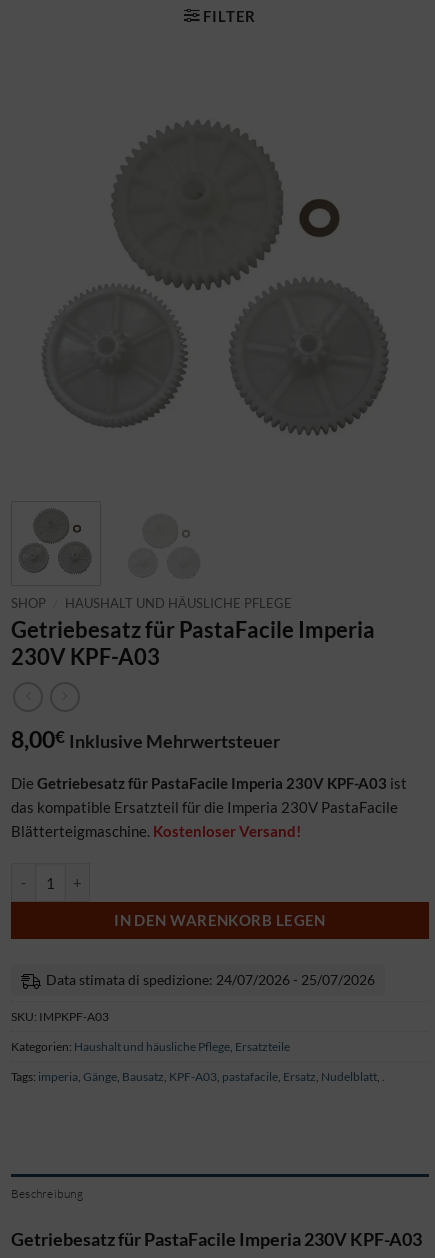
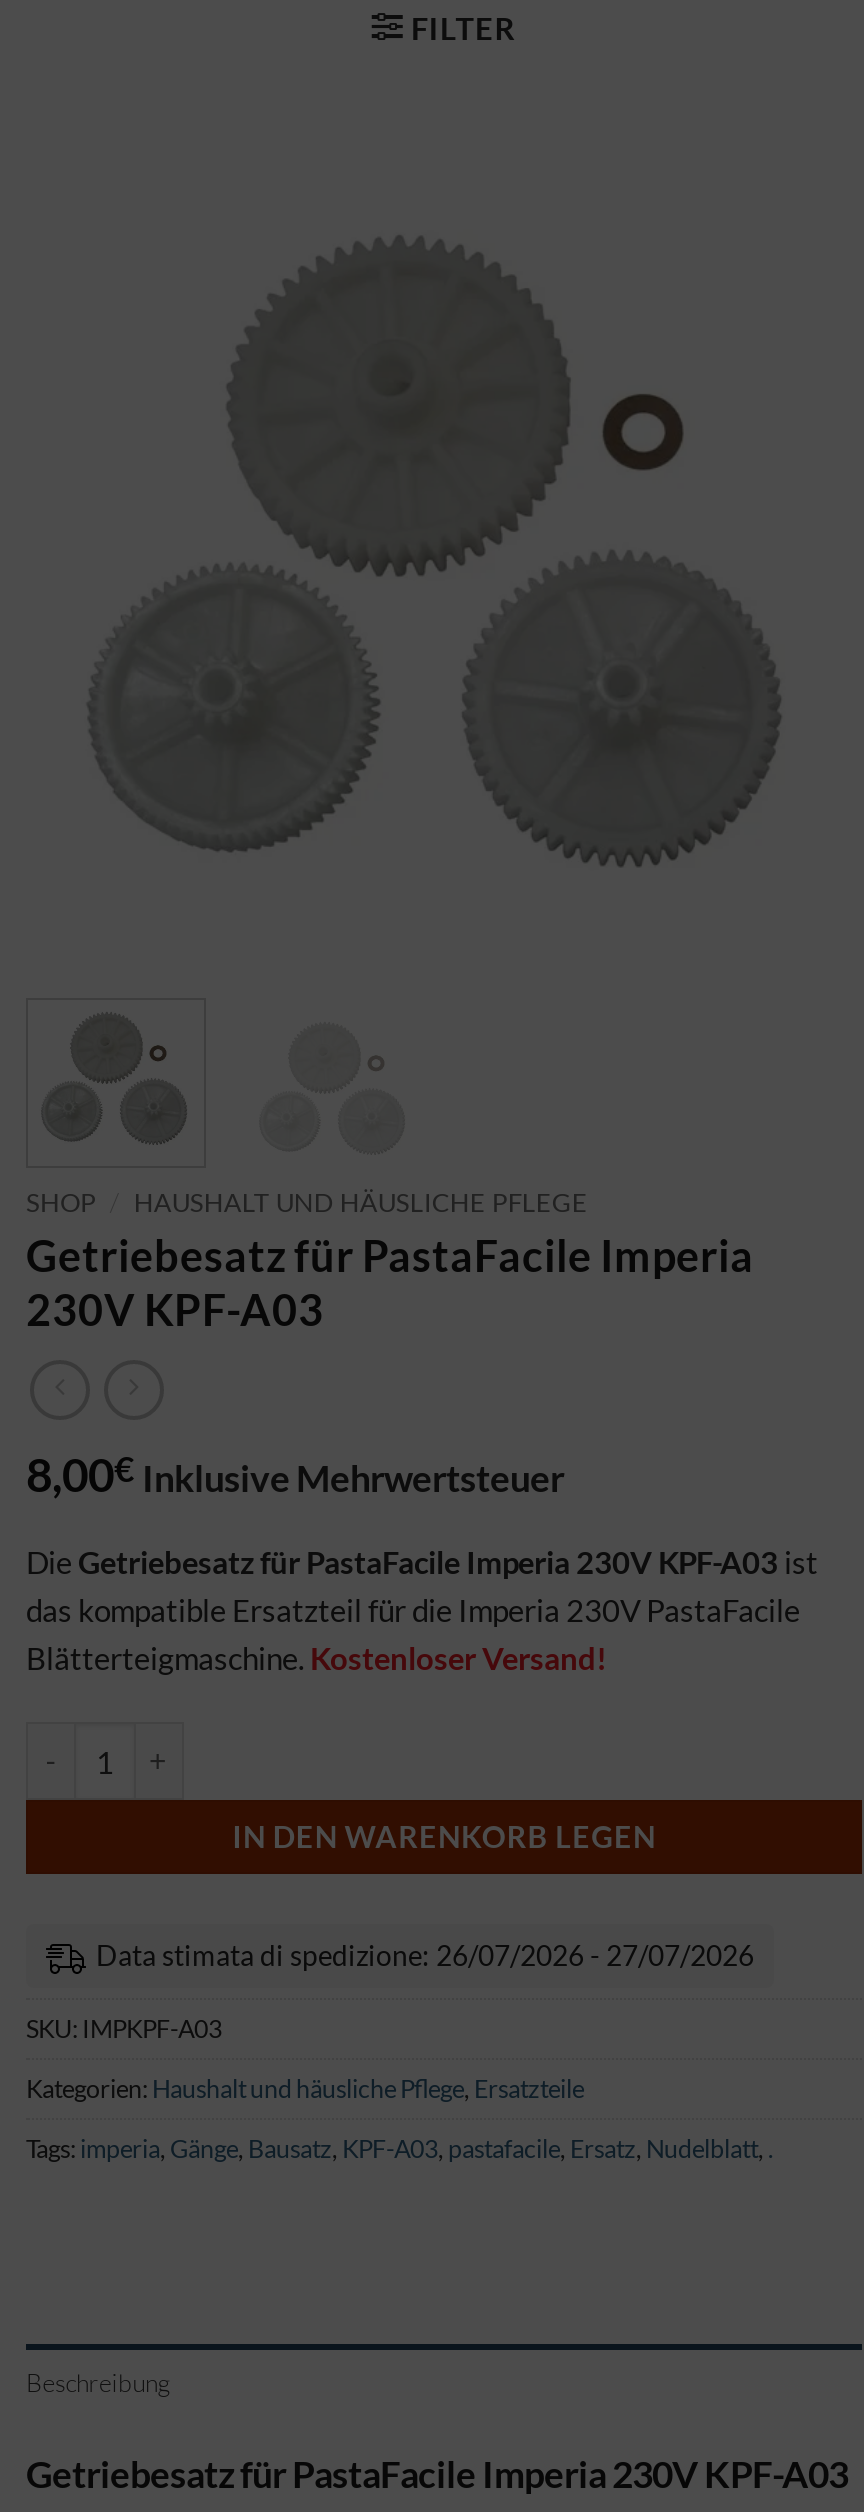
[46,971,375,988] Data stimata di spedizione: 24/07/2026 - 25/07/2026 -> [96,1938,754,1972] Data stimata di spedizione: 26/07/2026 - 27/07/2026

